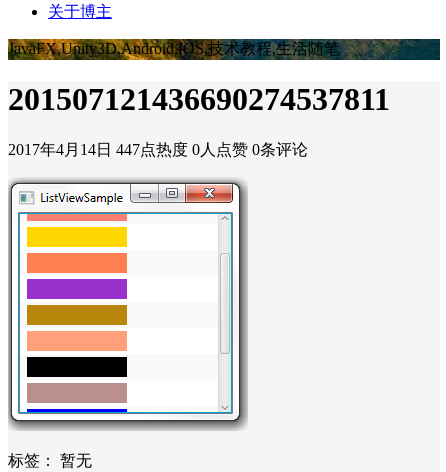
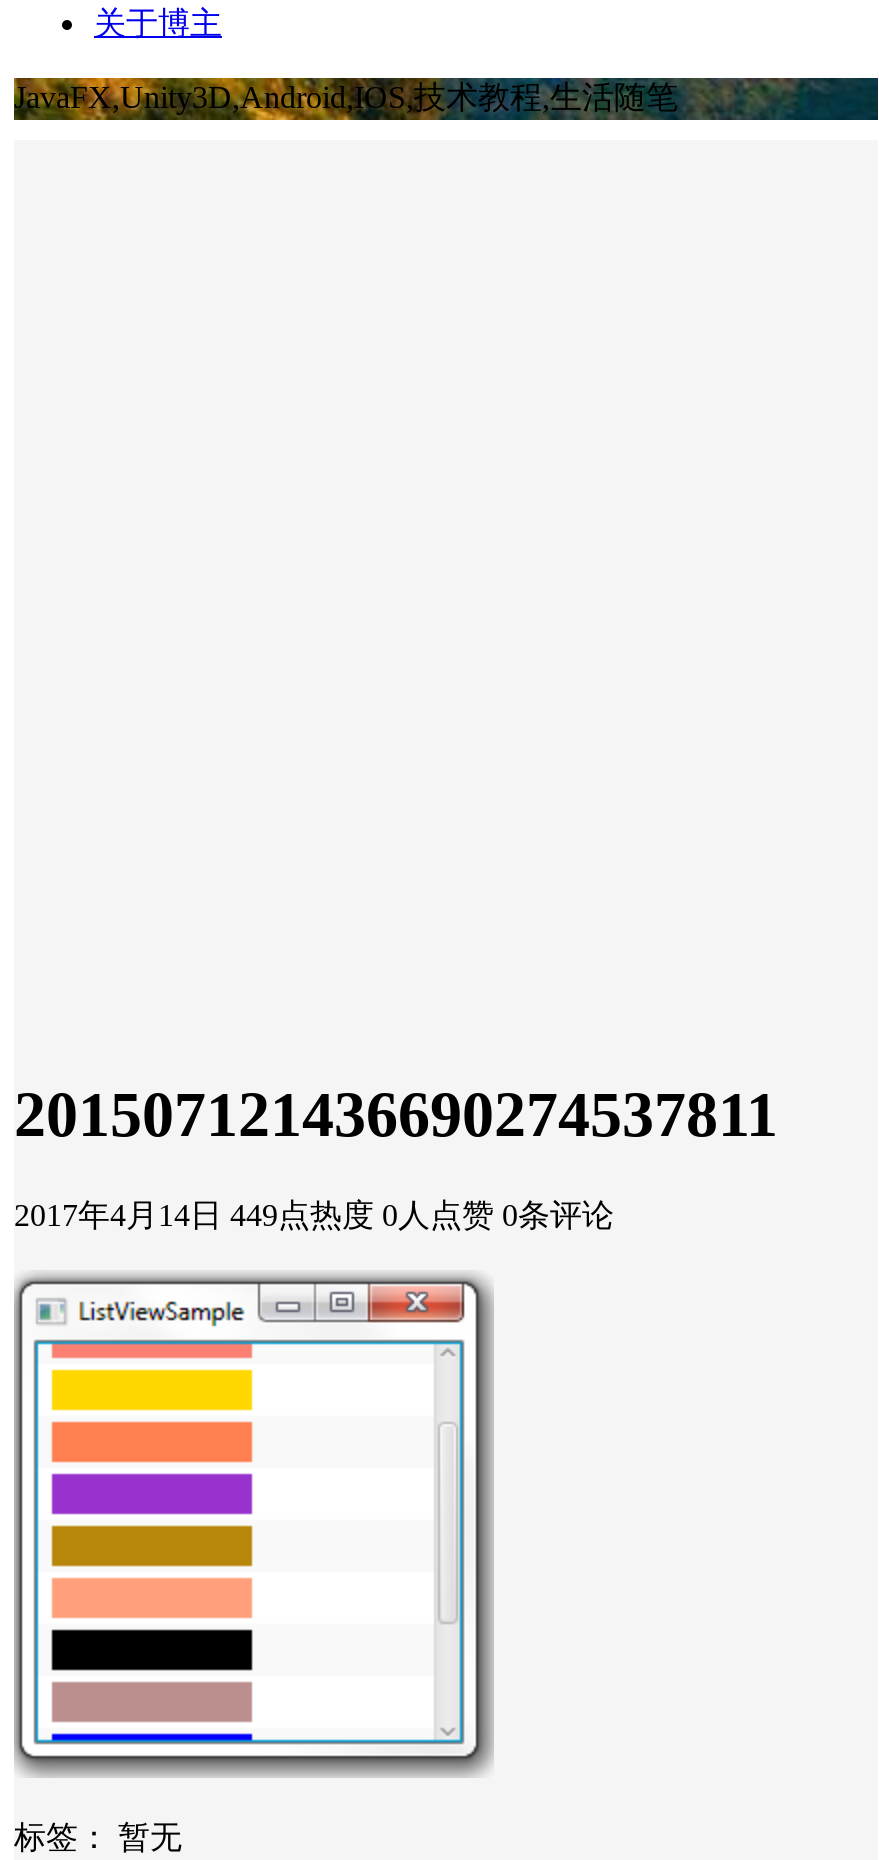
[8,141,308,158] 2017年4月14日 447点热度 0人点赞 0条评论 -> [14,1197,614,1231] 2017年4月14日 449点热度 0人点赞 0条评论

